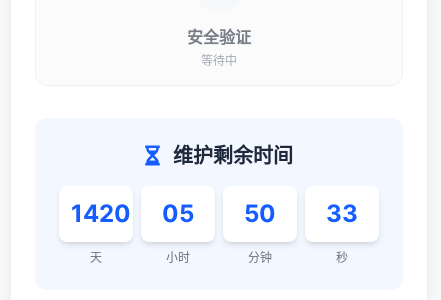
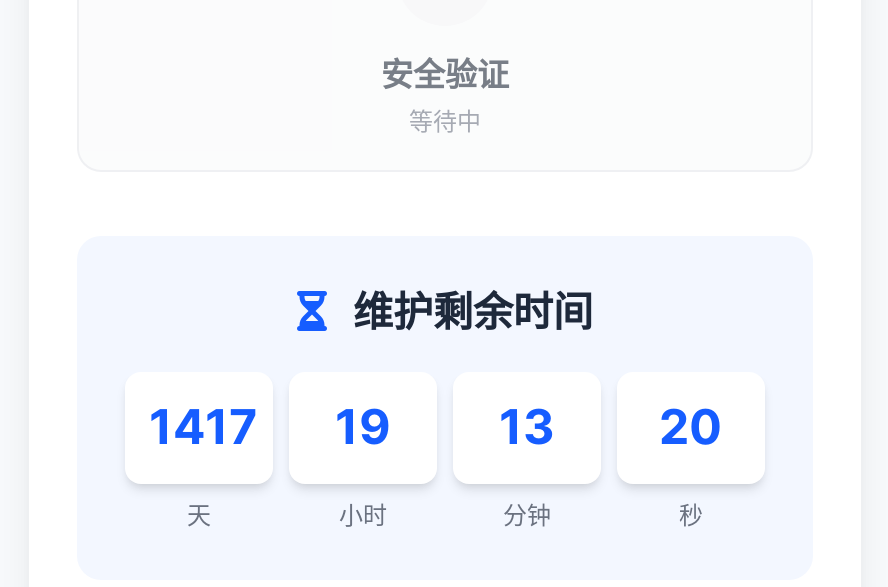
[71,199,131,228] 1420 -> [149,398,257,456] 1417
[162,199,194,228] 05 -> [335,398,391,456] 19
[244,199,276,228] 50 -> [499,398,555,456] 13
[326,199,358,228] 33 -> [659,398,723,456] 20

